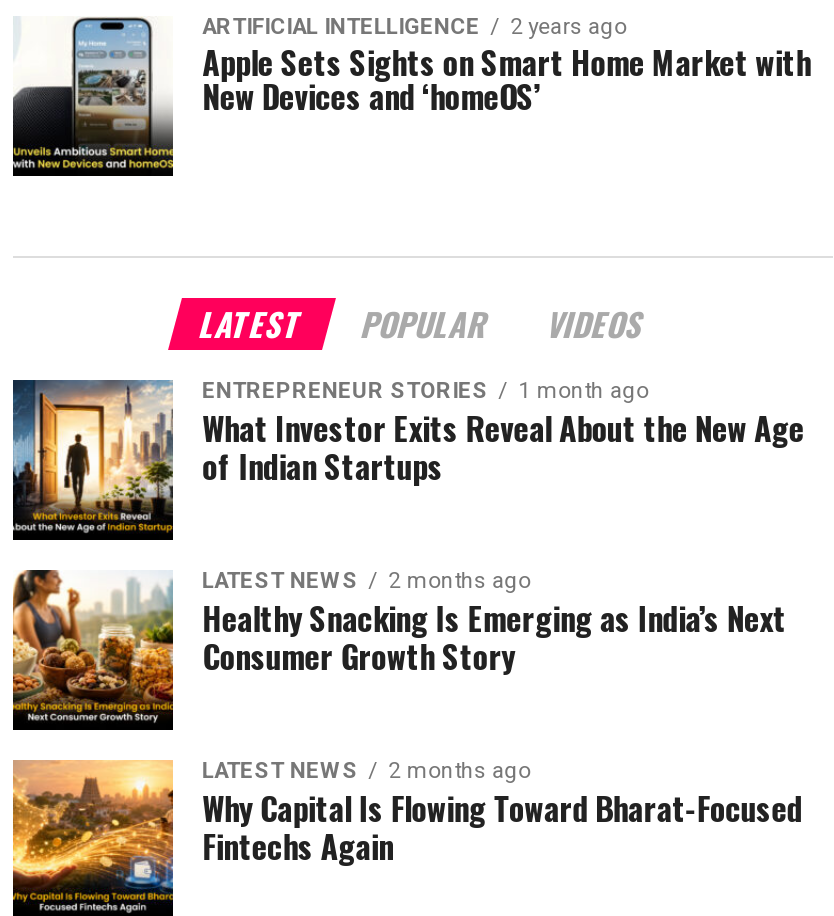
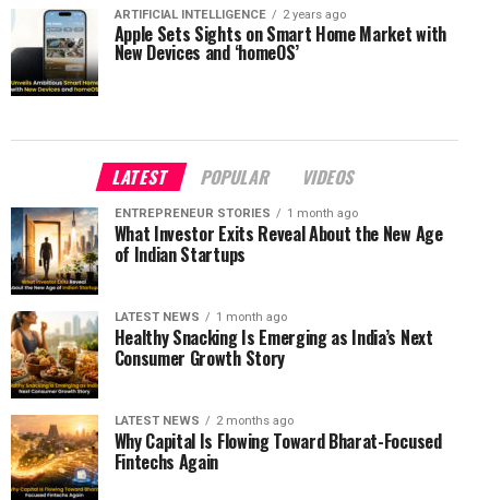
[202,568,530,594] LATEST NEWS 2 months ago -> [114,310,287,324] LATEST NEWS 1 month ago

